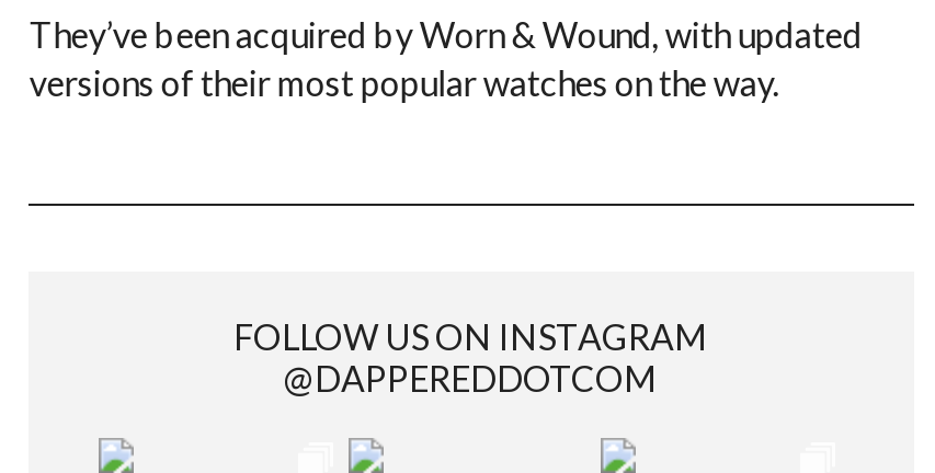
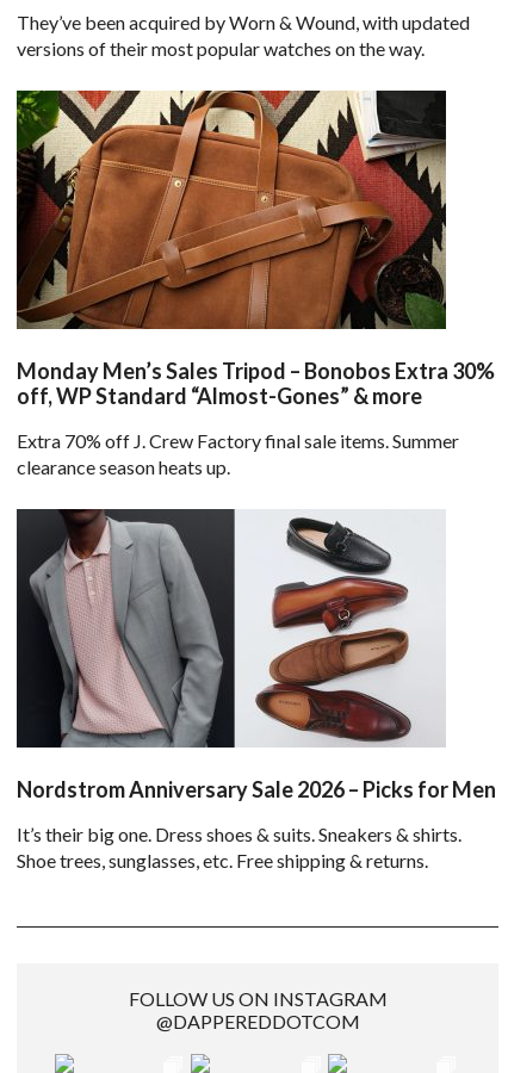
none -> [16,89,495,478] [image] | Monday Men’s Sales Tripod – Bonobos Extra 30% | off, WP Standard “Almost-Gones” & more | Extra 70% off J. Crew Factory final sale items. Summer | clearance season heats up.
none -> [16,508,497,871] [image] | Nordstrom Anniversary Sale 2026 – Picks for Men | It’s their big one. Dress shoes & suits. Sneakers & shirts. | Shoe trees, sunglasses, etc. Free shipping & returns.
none -> [254,516,445,748] [image]

